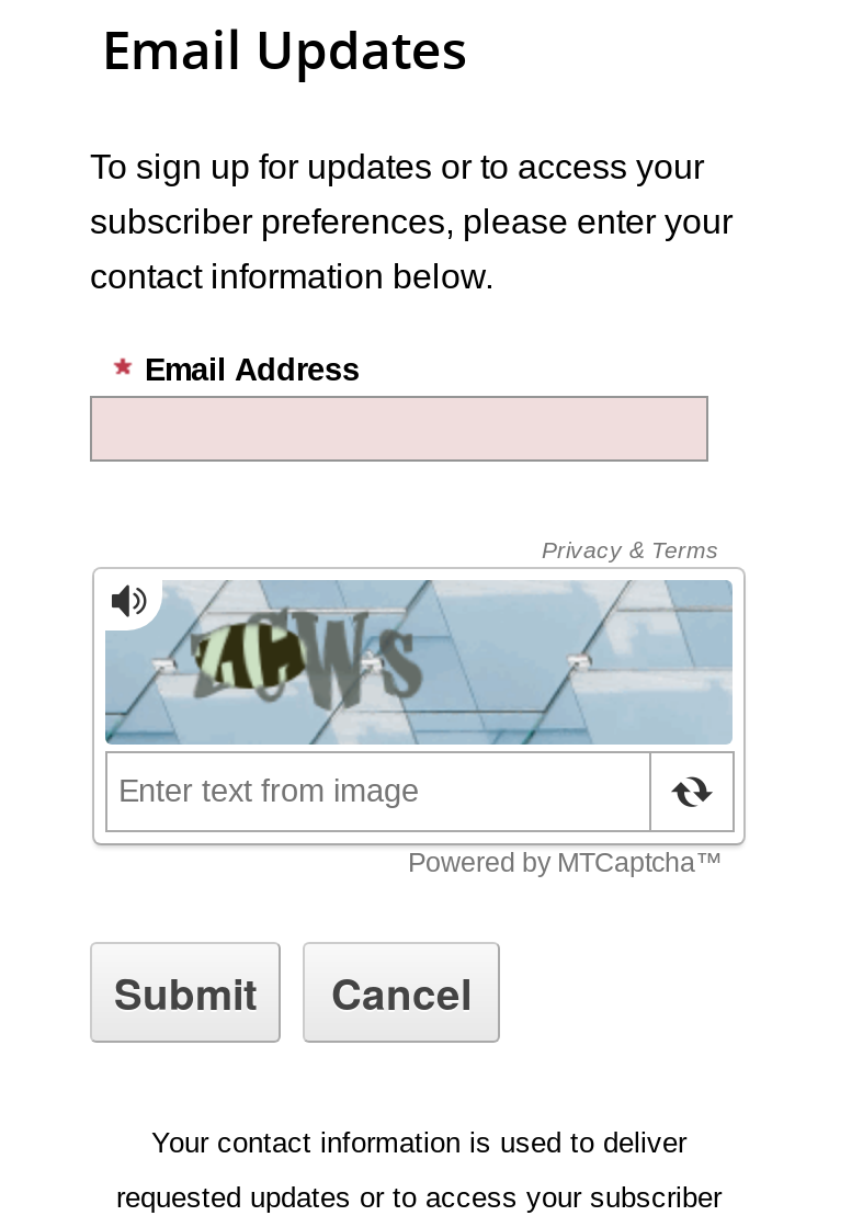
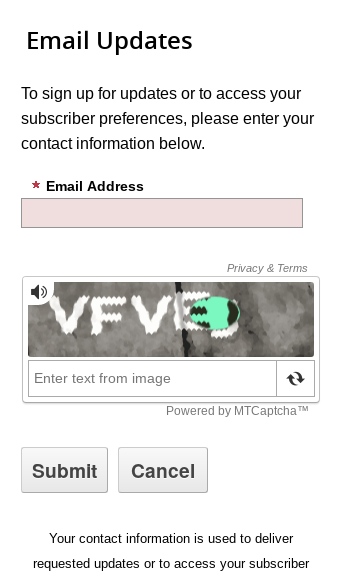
[103,578,735,747] [image] -> [27,281,315,358] [image]

